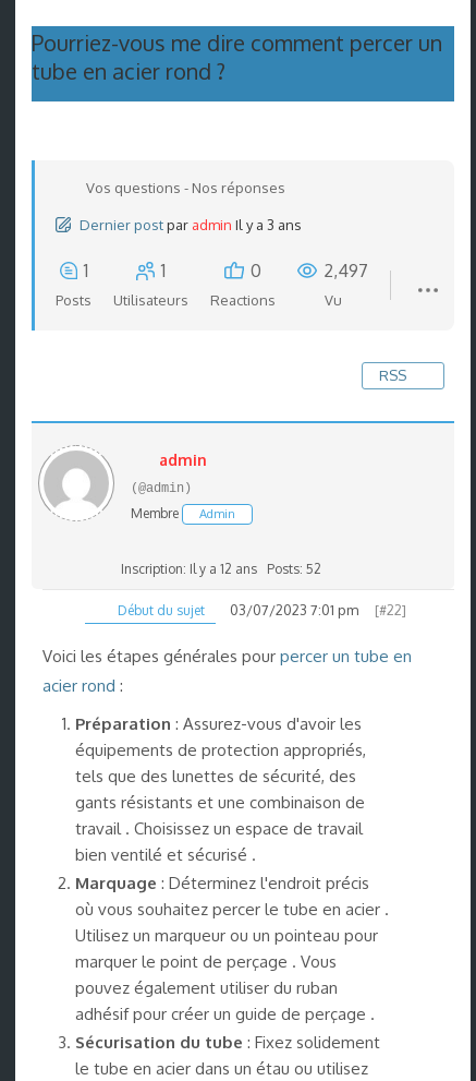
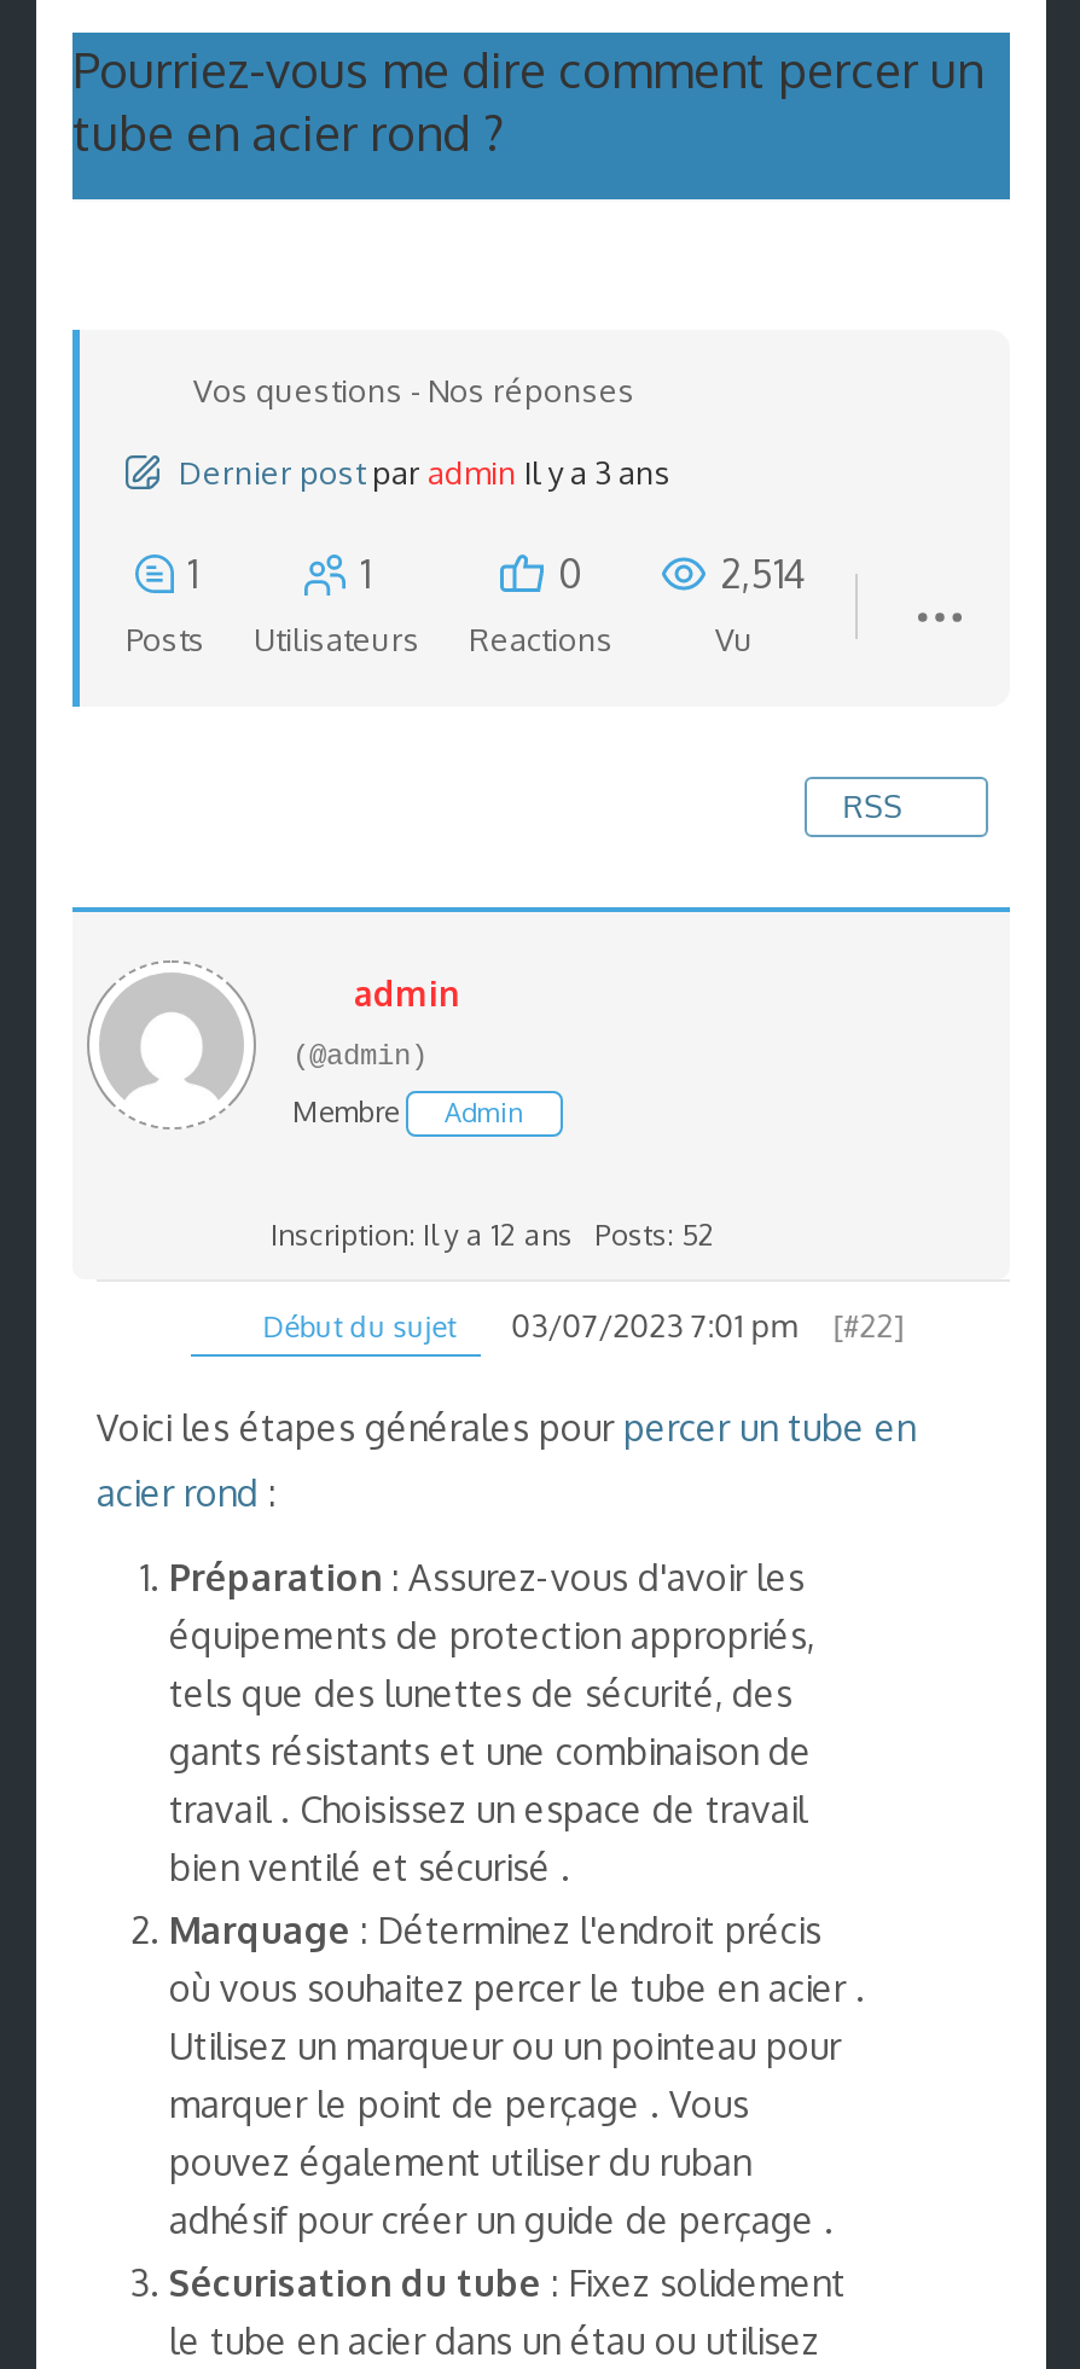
[324,259,368,281] 2,497 -> [720,548,807,597] 2,514

